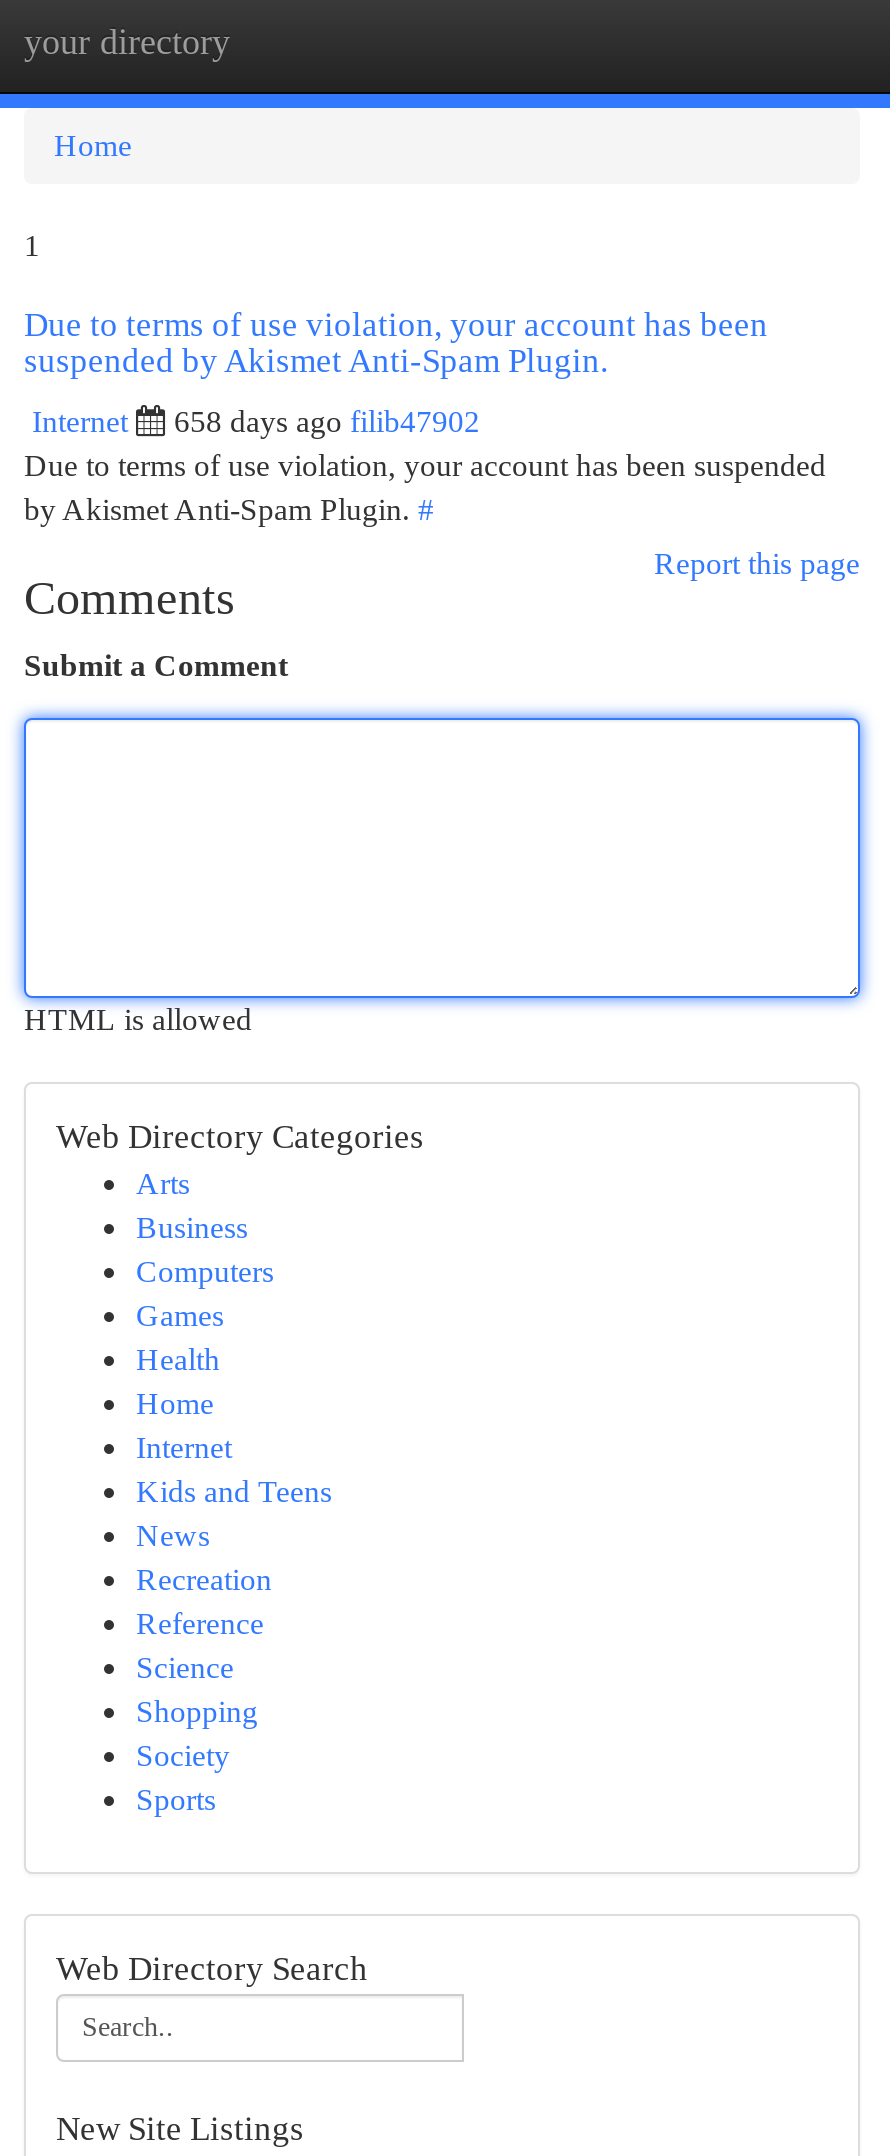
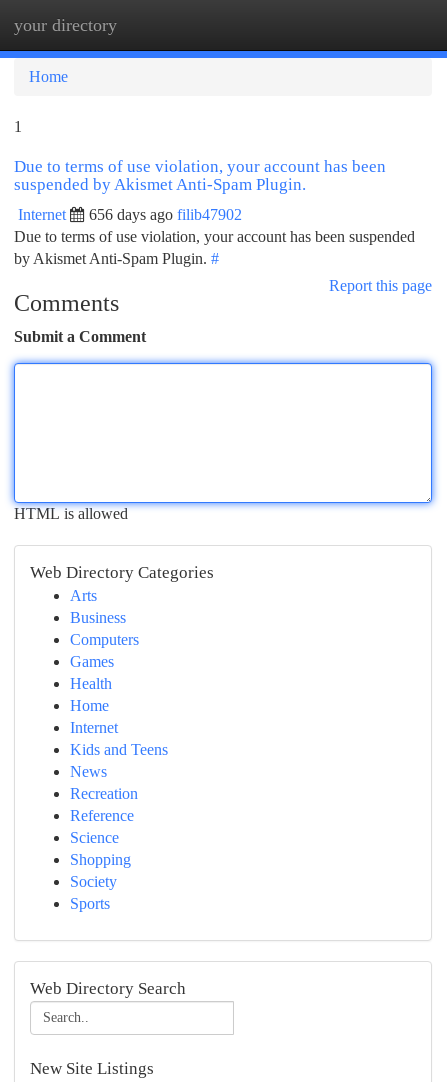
[174,404,480,438] 658 days ago filib47902 -> [89,206,242,223] 656 days ago filib47902

